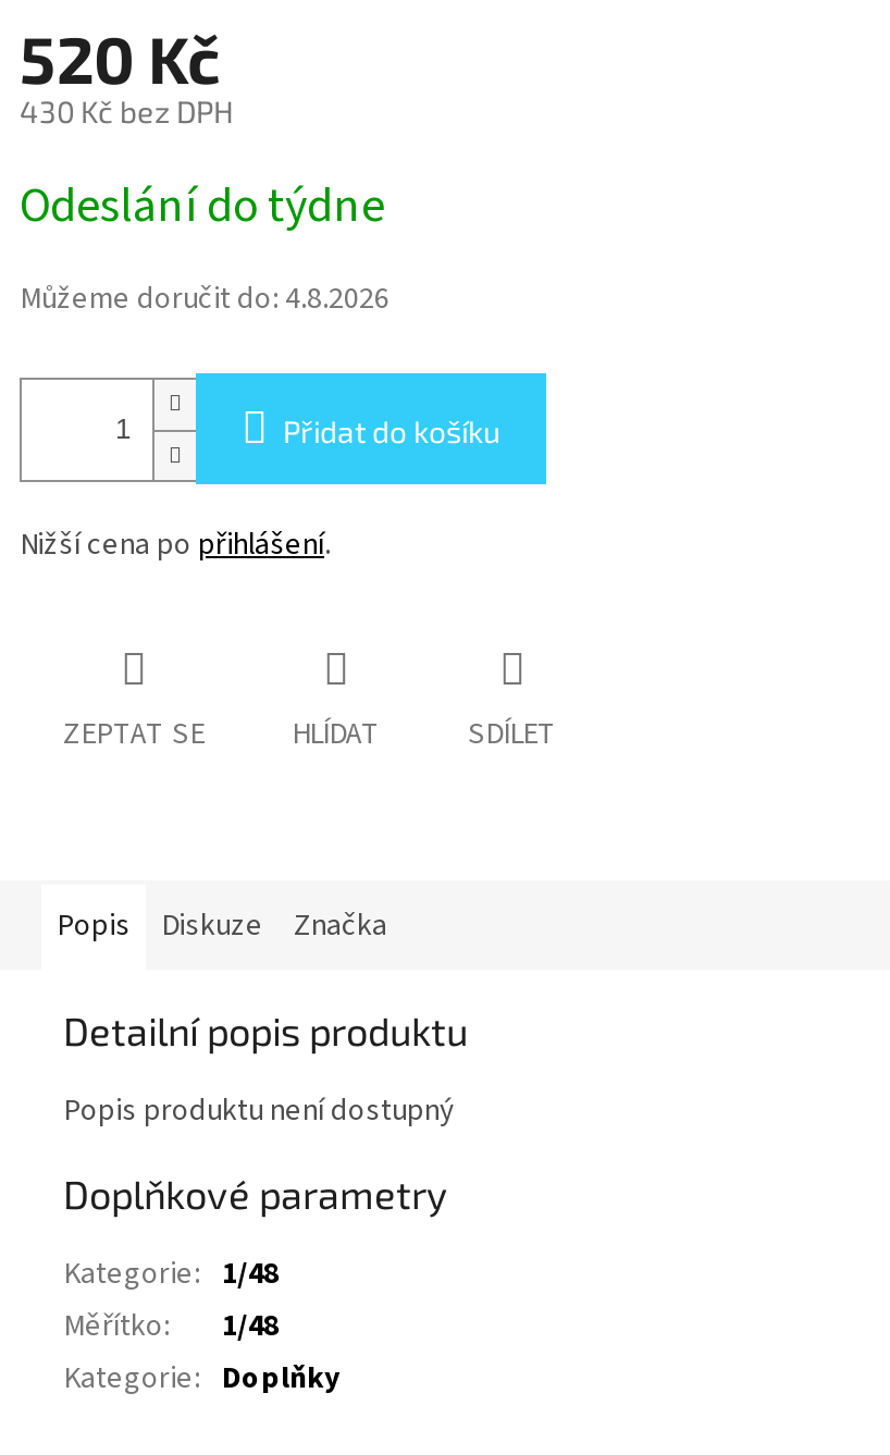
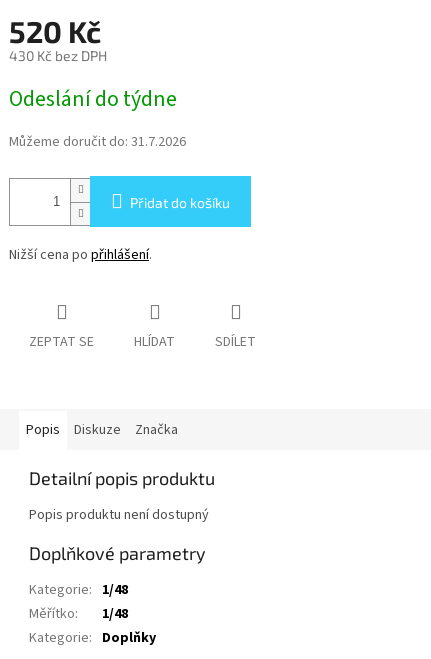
[20,278,390,322] Můžeme doručit do: 4.8.2026 -> [9,132,186,152] Můžeme doručit do: 31.7.2026

